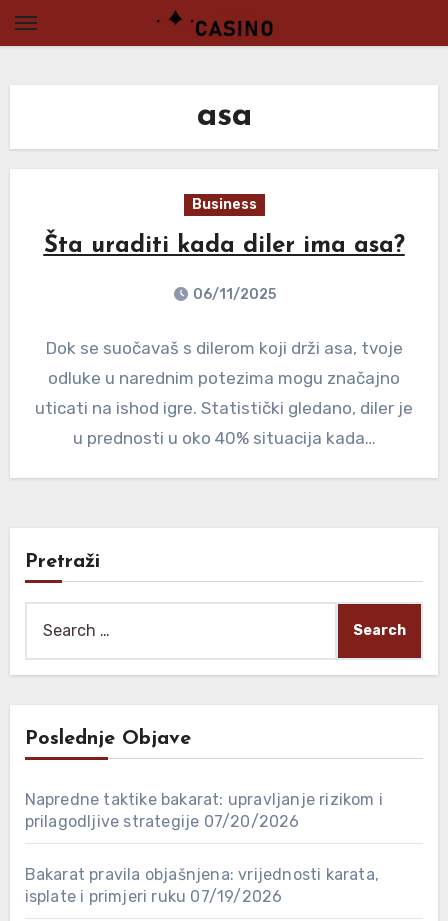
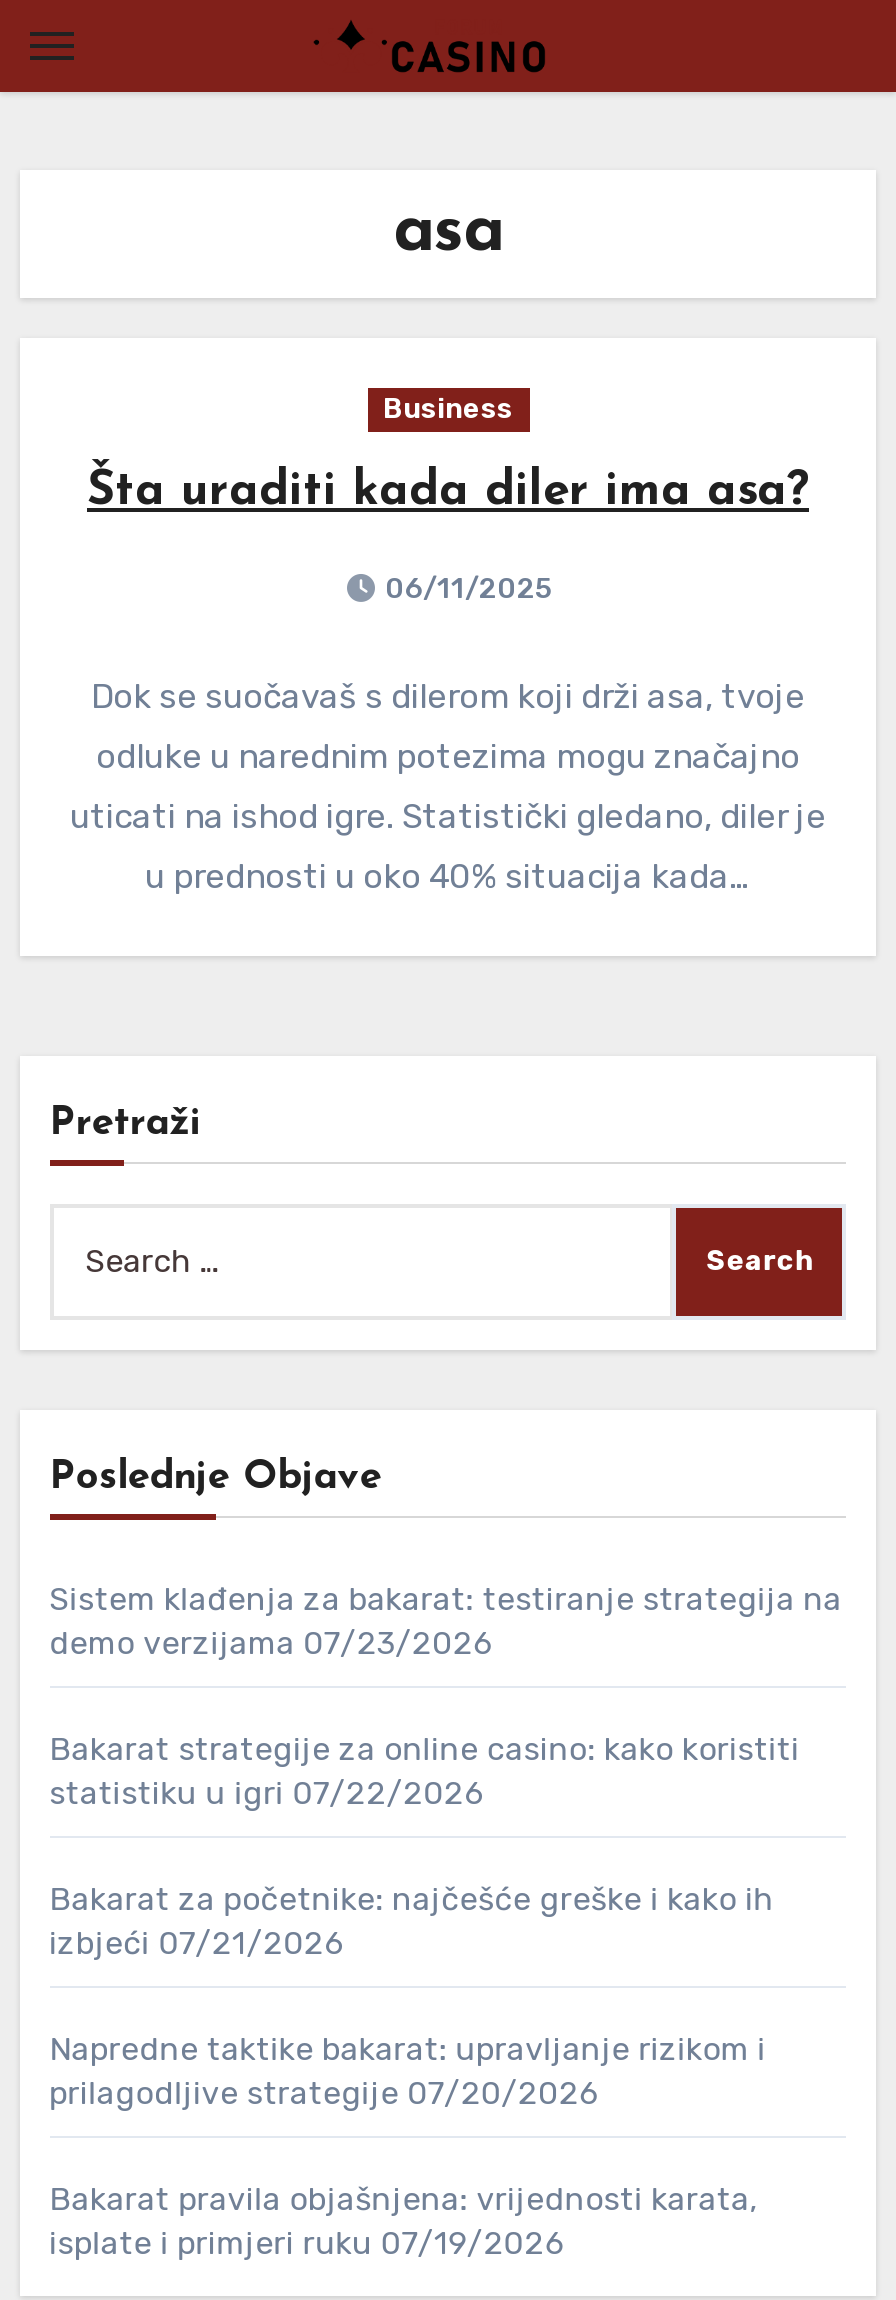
none -> [49,1579,842,1961] Sistem klađenja za bakarat: testiranje strategija na | demo verzijama 07/23/2026 | Bakarat strategije za online casino: kako koristiti | statistiku u igri 07/22/2026 | Bakarat za početnike: najčešće greške i kako ih | izbjeći 07/21/2026

